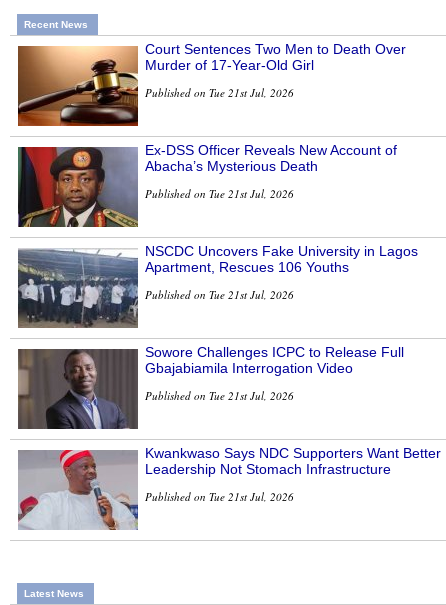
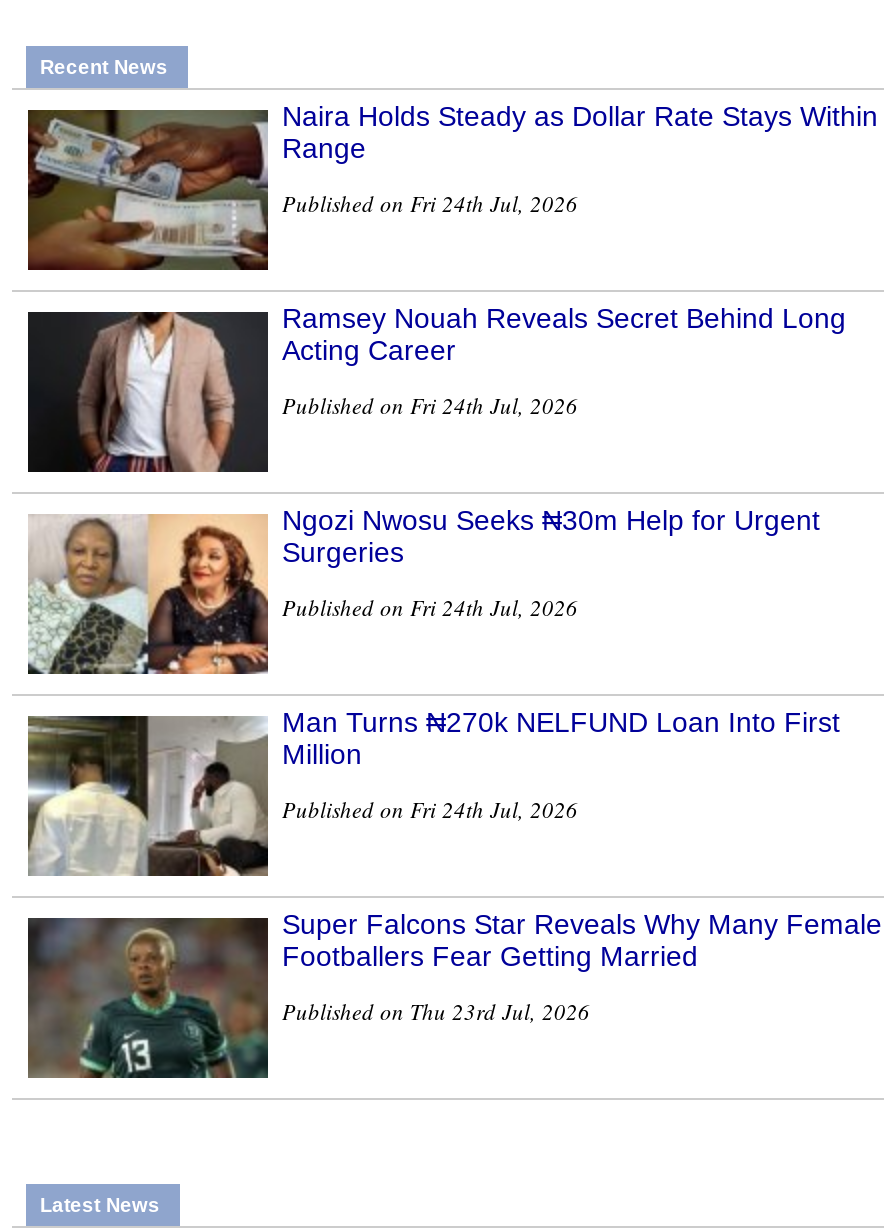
[18,41,406,127] [image] | Court Sentences Two Men to Death Over | Murder of 17-Year-Old Girl -> [28,101,878,272] [image] | Naira Holds Steady as Dollar Rate Stays Within | Range
[145,85,294,100] Published on Tue 21st Jul, 2026 -> [282,189,578,219] Published on Fri 24th Jul, 2026
[17,142,397,228] [image] | Ex-DSS Officer Reveals New Account of | Abacha’s Mysterious Death -> [26,303,846,474] [image] | Ramsey Nouah Reveals Secret Behind Long | Acting Career
[145,186,294,201] Published on Tue 21st Jul, 2026 -> [282,391,578,421] Published on Fri 24th Jul, 2026
[17,243,418,329] [image] | NSCDC Uncovers Fake University in Lagos | Apartment, Rescues 106 Youths -> [28,505,820,676] [image] | Ngozi Nwosu Seeks ₦30m Help for Urgent | Surgeries
[145,287,294,302] Published on Tue 21st Jul, 2026 -> [282,593,578,623] Published on Fri 24th Jul, 2026
[18,344,404,430] [image] | Sowore Challenges ICPC to Release Full | Gbajabiamila Interrogation Video -> [28,707,840,878] [image] | Man Turns ₦270k NELFUND Loan Into First | Million
[145,388,294,403] Published on Tue 21st Jul, 2026 -> [282,795,578,825] Published on Fri 24th Jul, 2026
[18,445,441,530] [image] | Kwankwaso Says NDC Supporters Want Better | Leadership Not Stomach Infrastructure -> [28,909,882,1080] [image] | Super Falcons Star Reveals Why Many Female | Footballers Fear Getting Married
[145,489,294,504] Published on Tue 21st Jul, 2026 -> [282,997,590,1027] Published on Thu 23rd Jul, 2026

